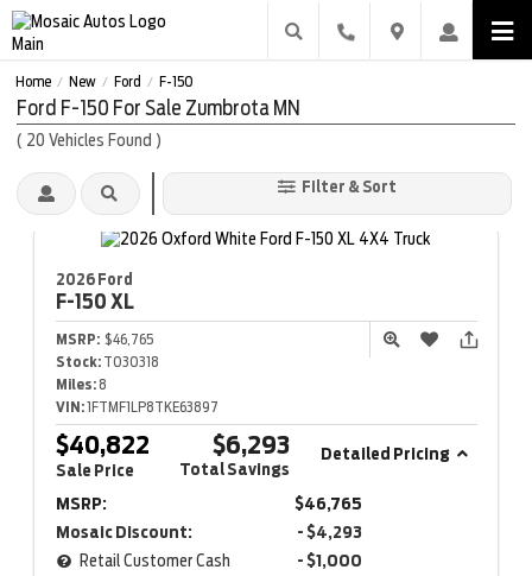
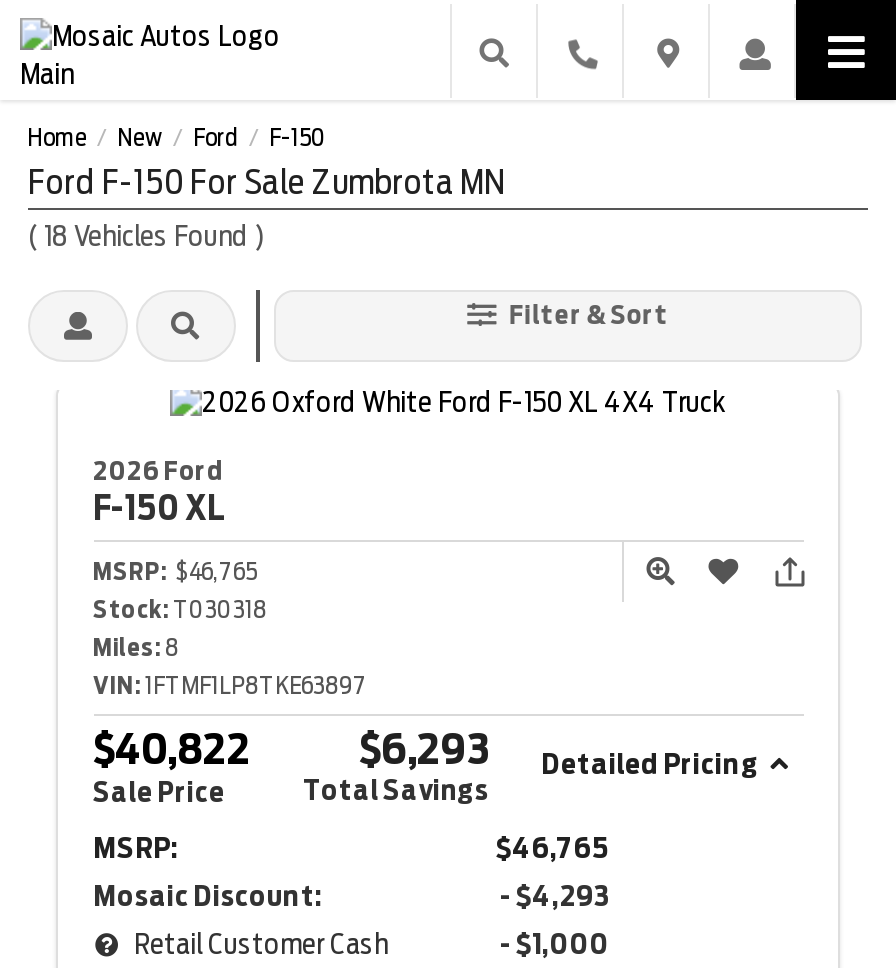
[17,131,161,150] (20 Vehicles Found) -> [28,220,264,252] (18 Vehicles Found)

